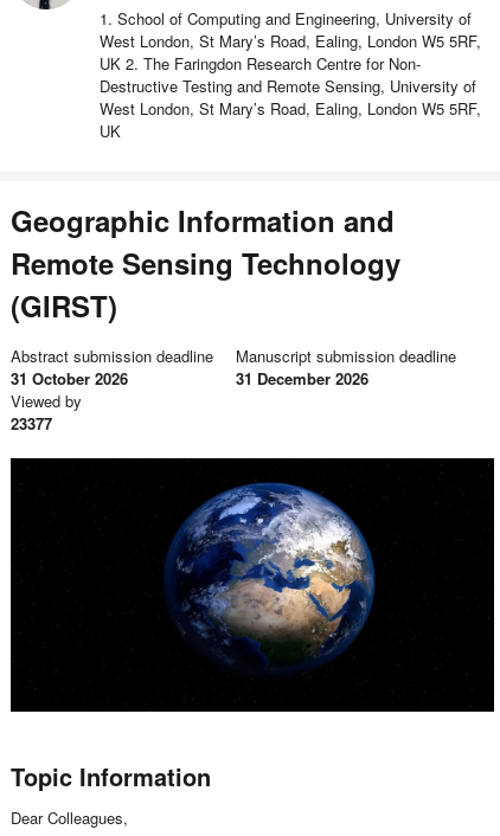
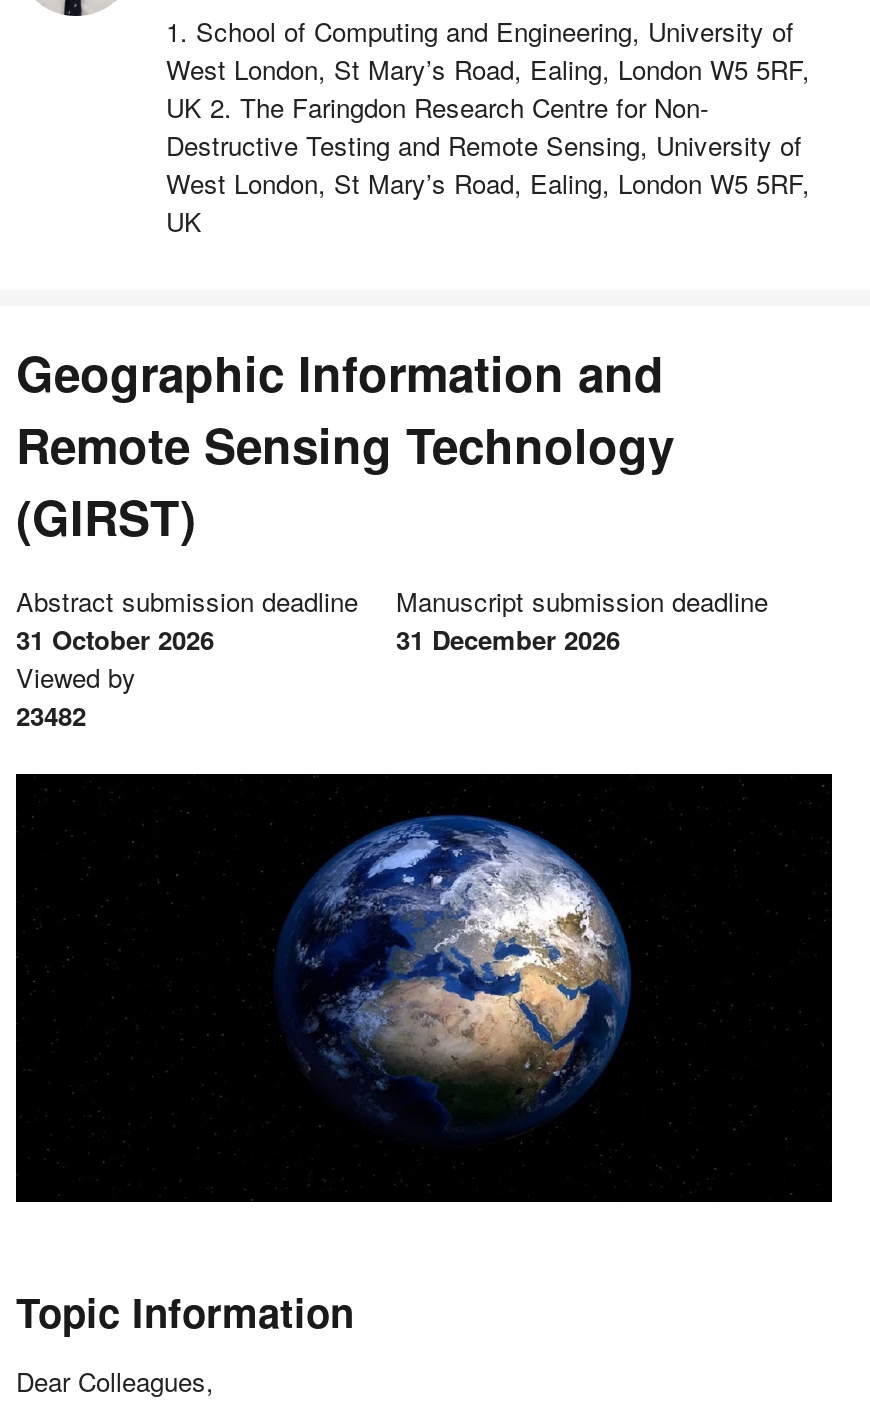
[11,412,52,435] 23377 -> [16,696,86,734] 23482

